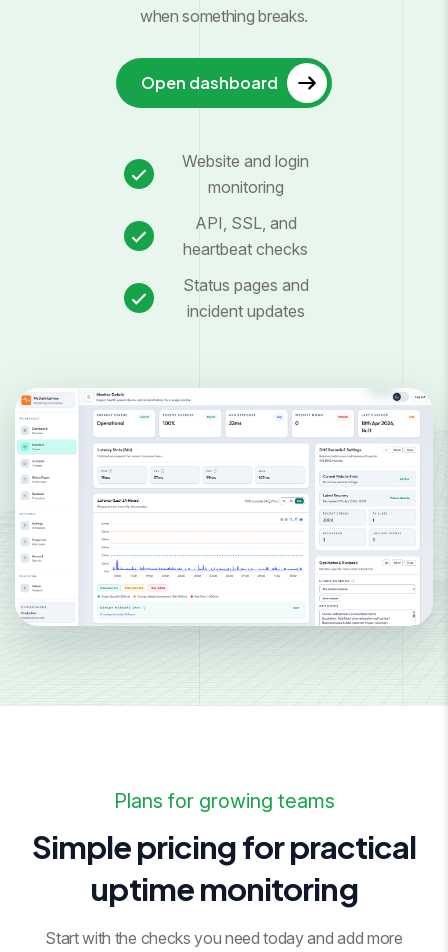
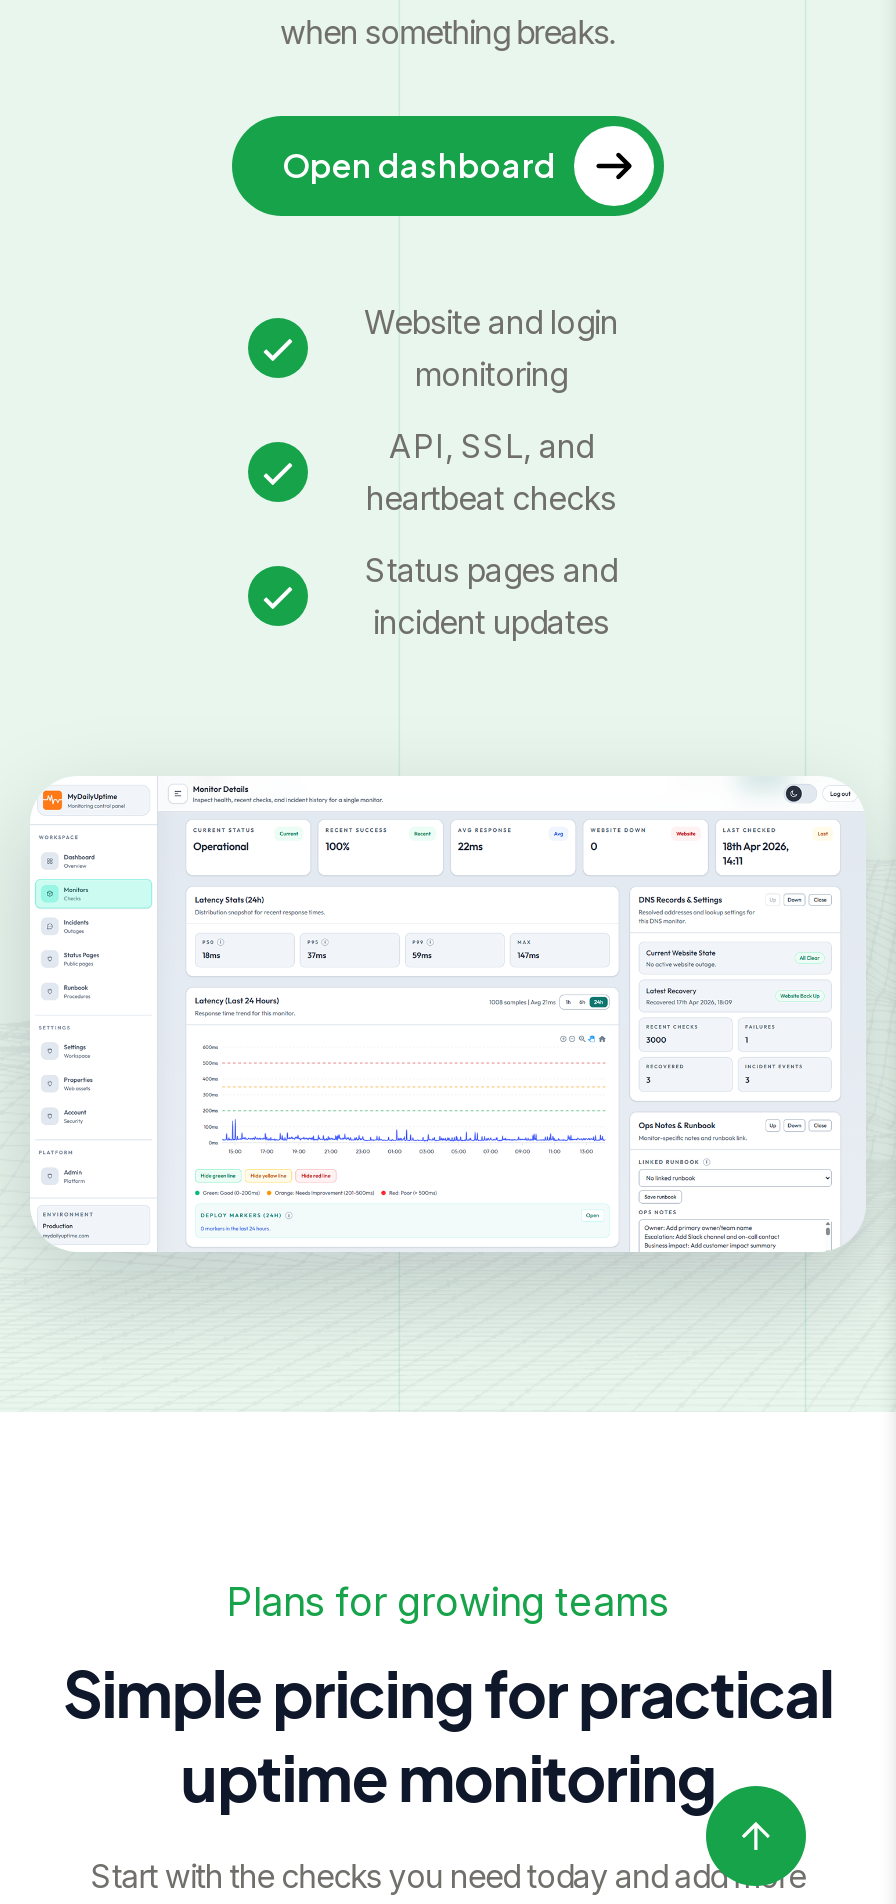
none -> [704,1784,808,1850] [image]

